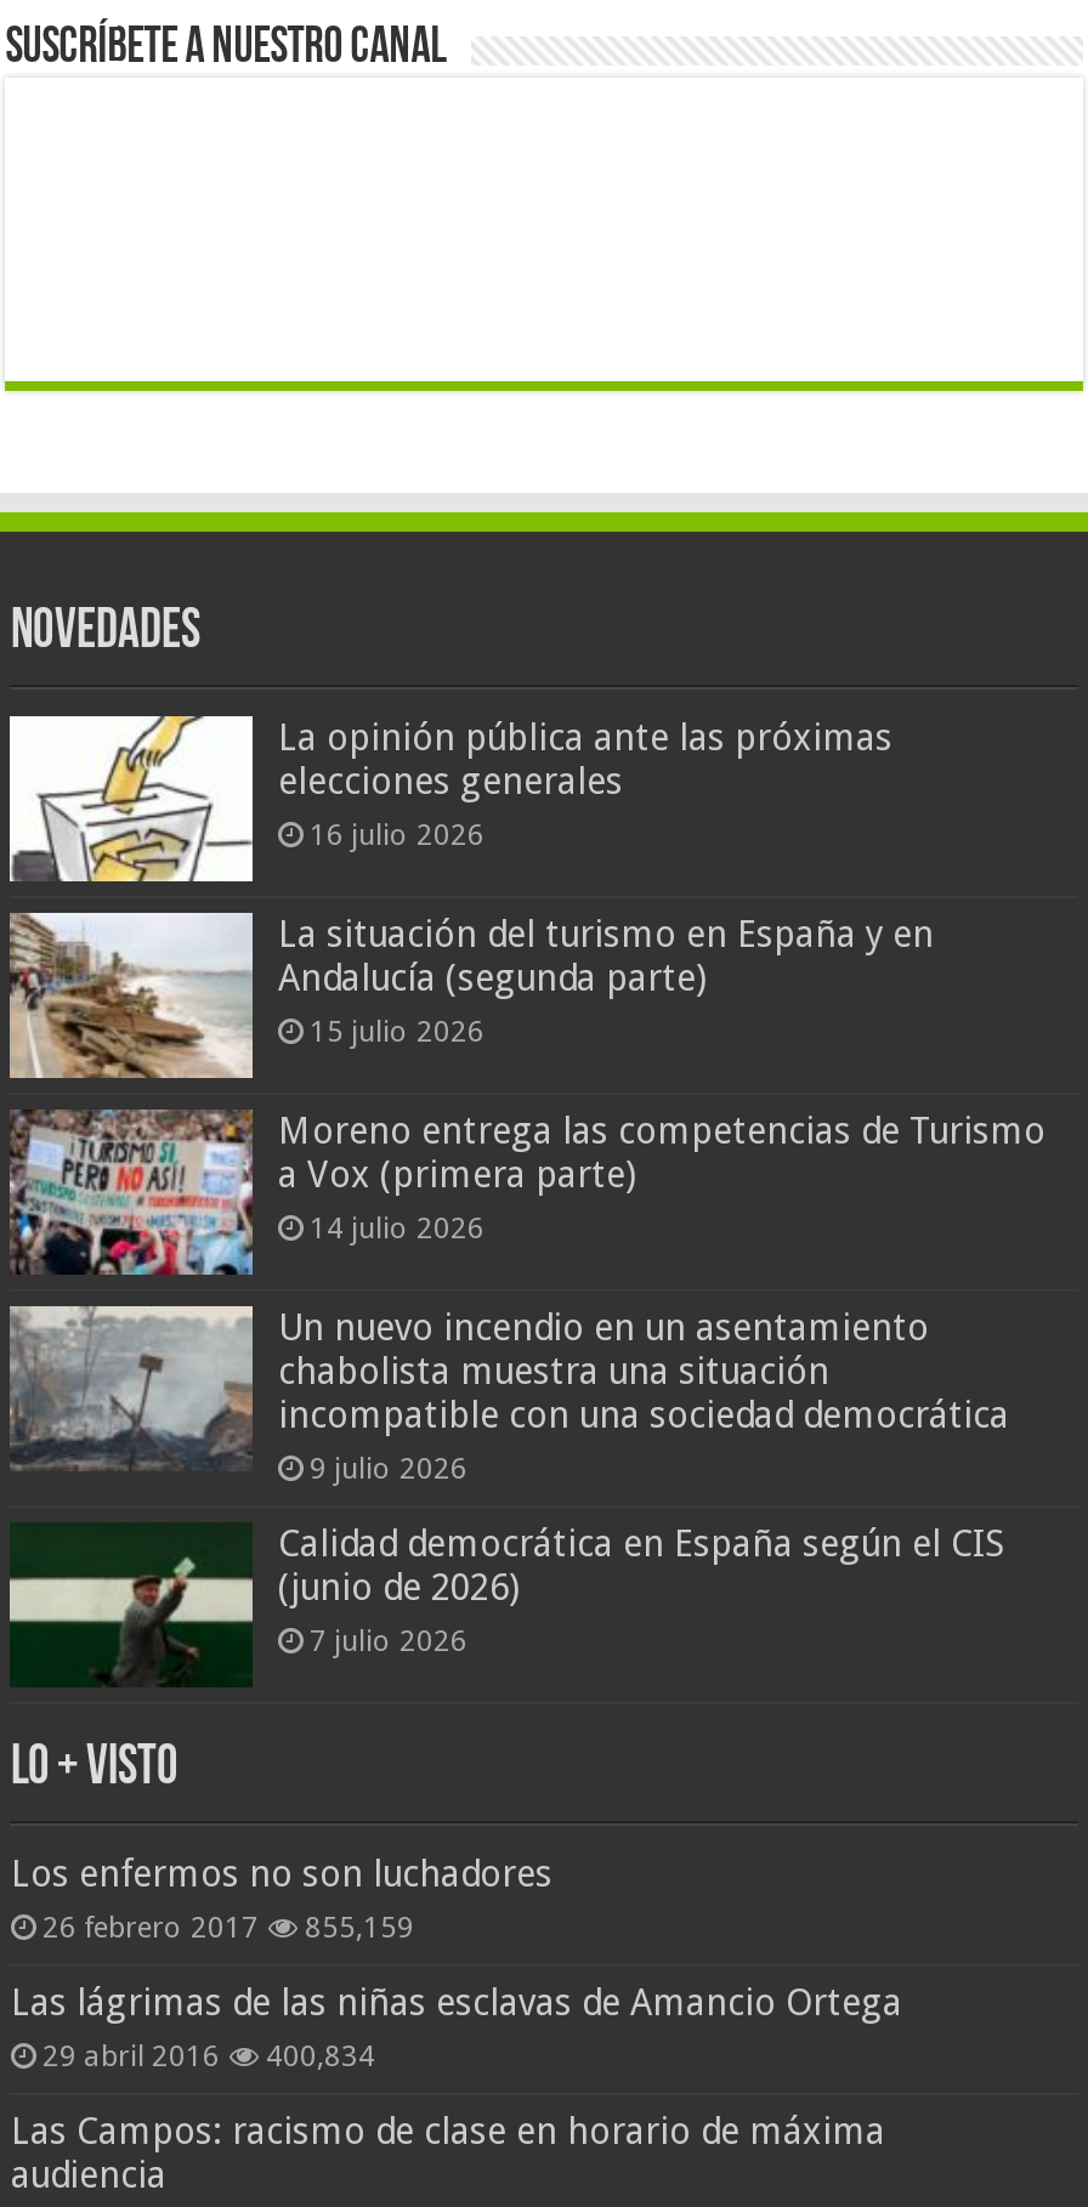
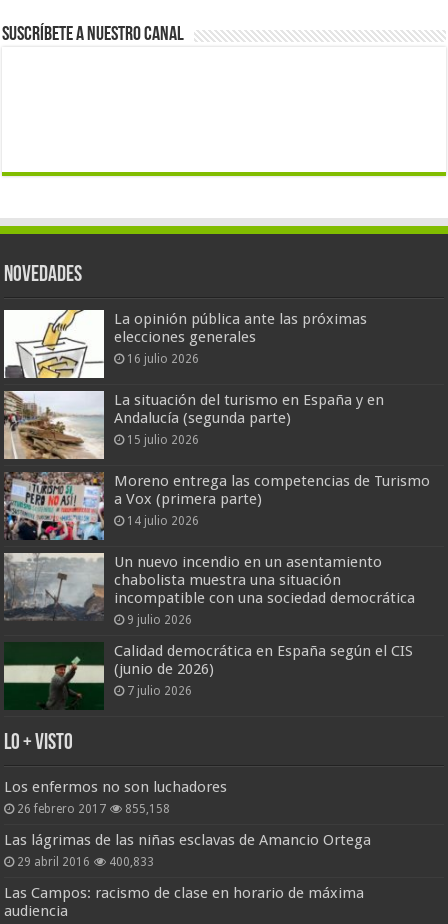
[42,1912,414,1946] 26 febrero 2017 855,159 -> [17,802,170,816] 26 febrero 2017 855,158
[42,2040,375,2074] 29 abril 2016 400,834 -> [17,855,154,869] 29 abril 2016 400,833

